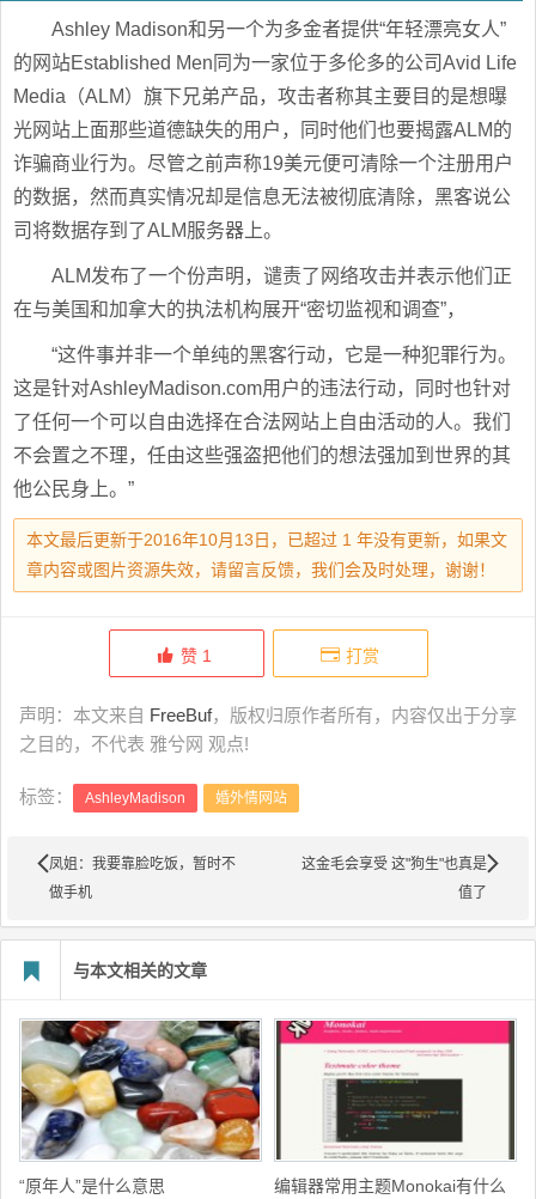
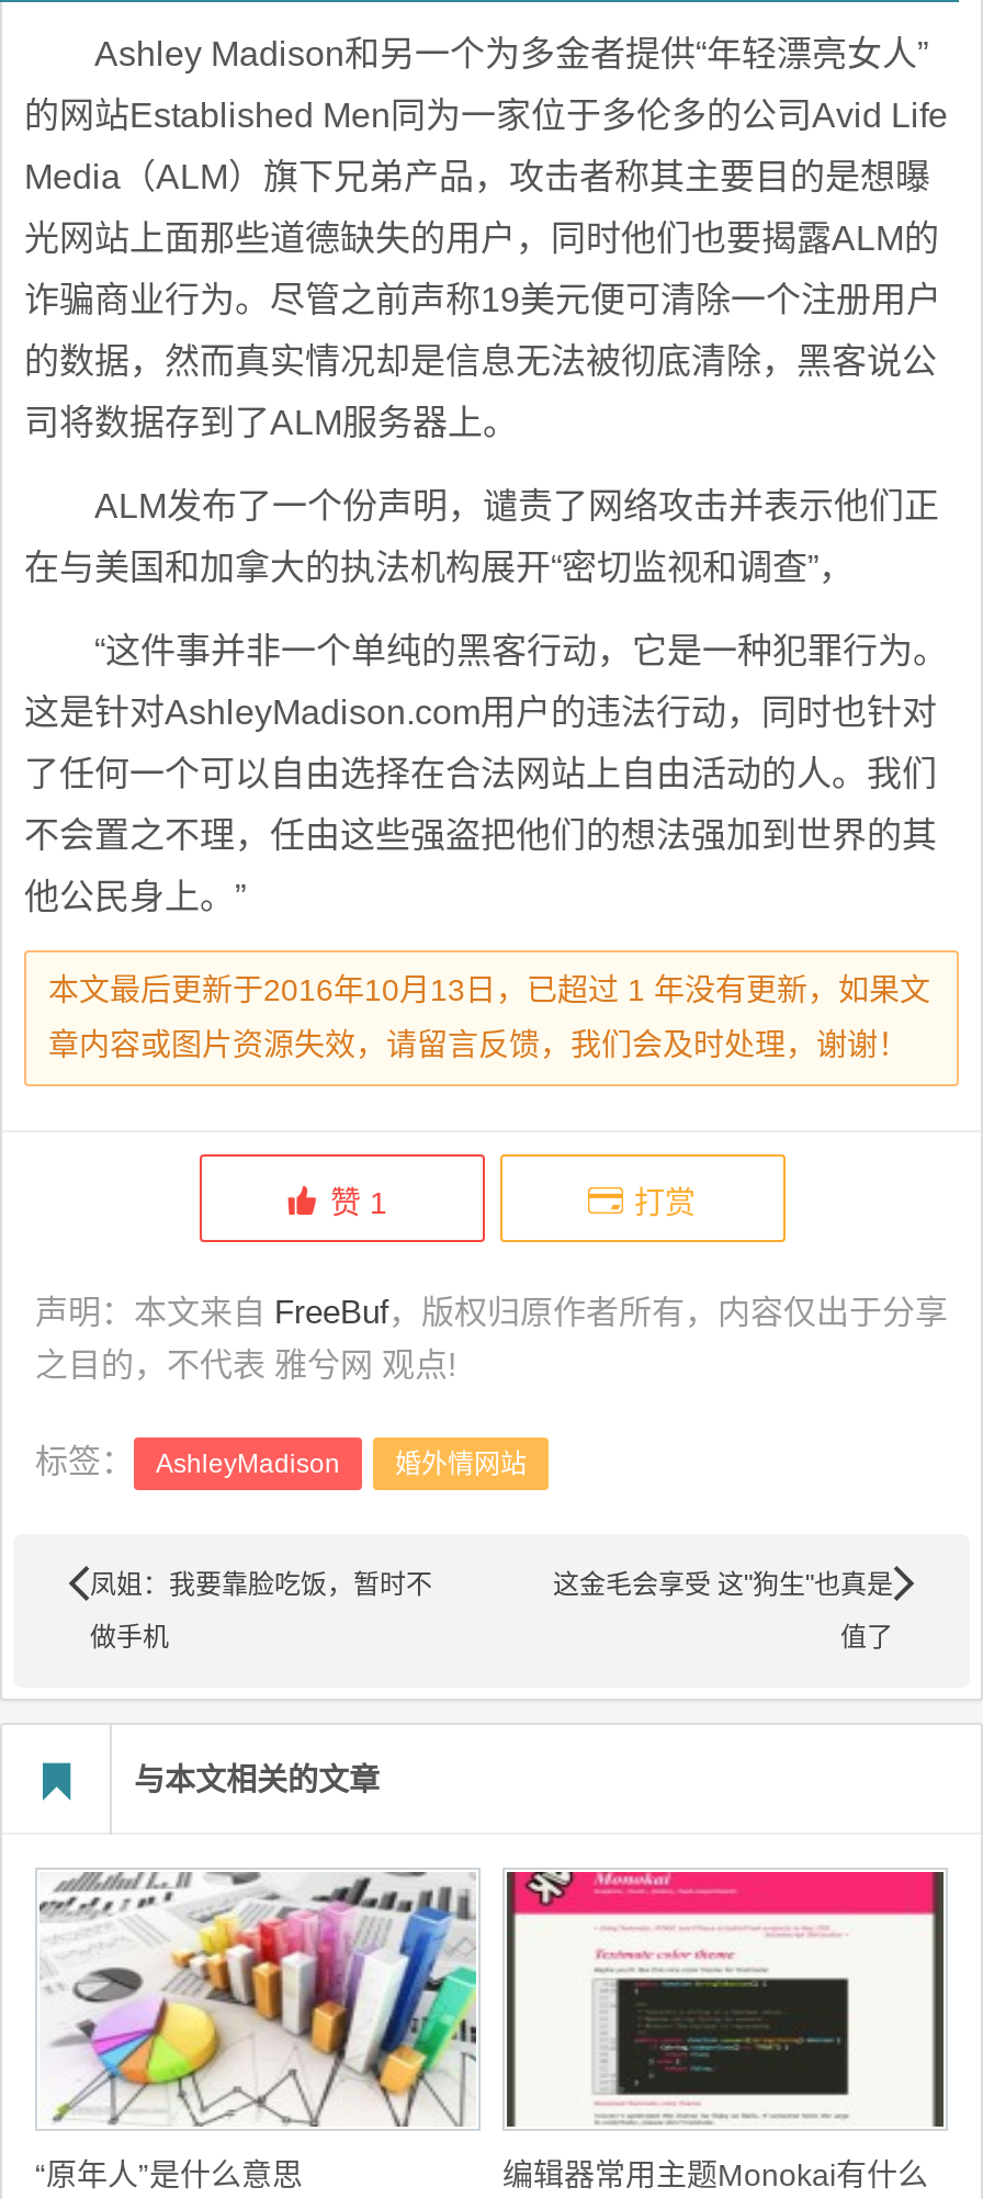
[20,1020,261,1161] [image] -> [39,1872,478,2129] [image]

